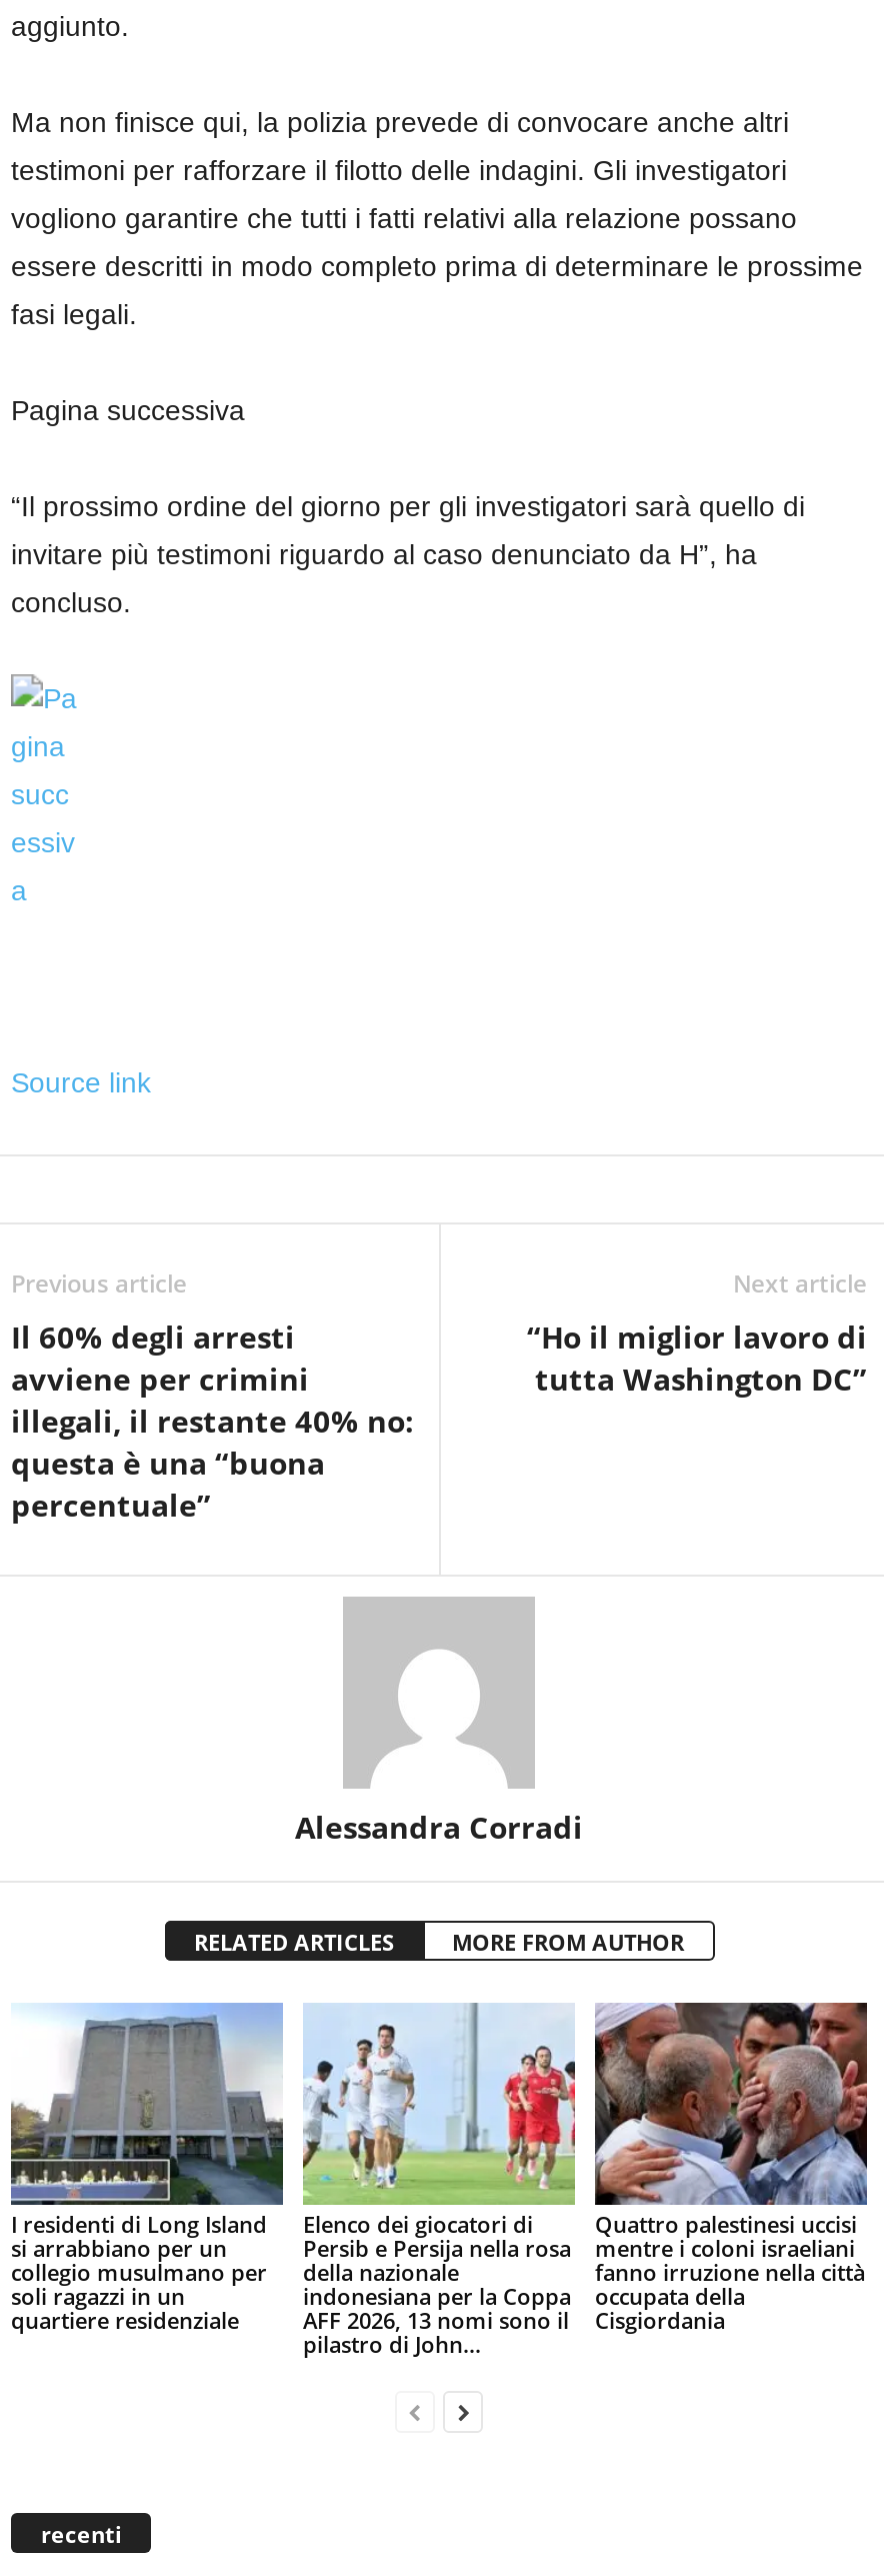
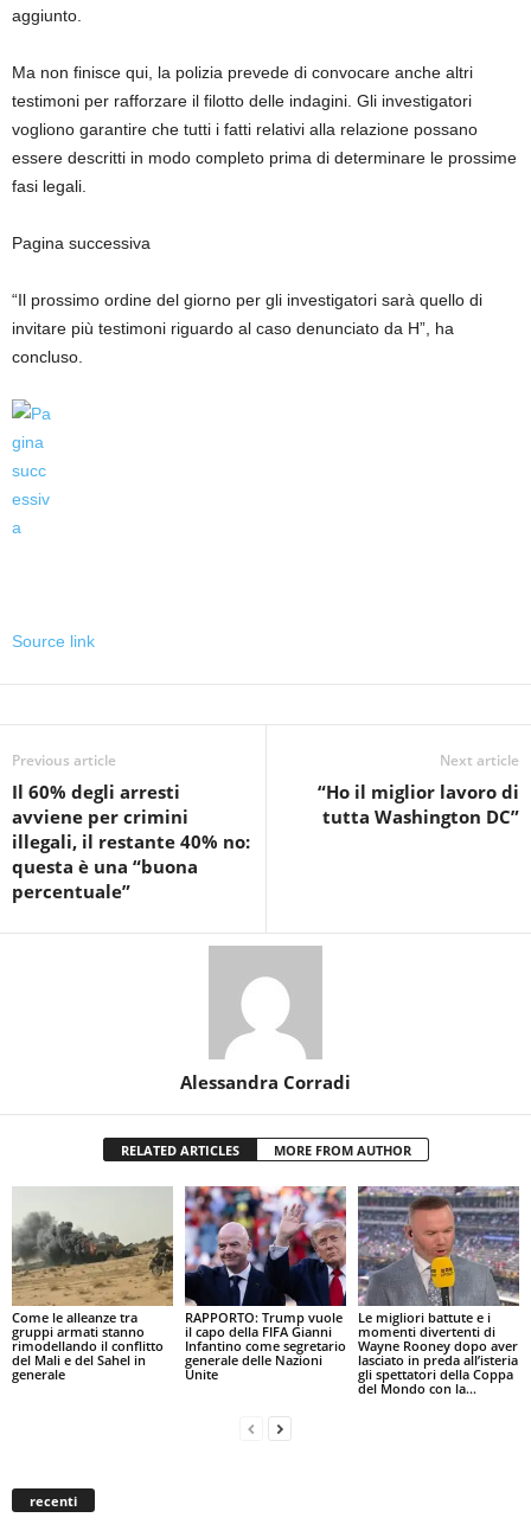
[9,2003,285,2336] [image] | I residenti di Long Island | si arrabbiano per un | collegio musulmano per | soli ragazzi in un | quartiere residenziale -> [11,1186,174,1383] [image] | Come le alleanze tra | gruppi armati stanno | rimodellando il conflitto | del Mali e del Sahel in | generale
[301,2001,577,2360] [image] | Elenco dei giocatori di | Persib e Persija nella rosa | della nazionale | indonesiana per la Coppa | AFF 2026, 13 nomi sono il | pilastro di John... -> [184,1185,347,1383] [image] | RAPPORTO: Trump vuole | il capo della FIFA Gianni | Infantino come segretario | generale delle Nazioni | Unite
[593,2001,869,2336] [image] | Quattro palestinesi uccisi | mentre i coloni israeliani | fanno irruzione nella città | occupata della | Cisgiordania -> [357,1186,520,1398] [image] | Le migliori battute e i | momenti divertenti di | Wayne Rooney dopo aver | lasciato in preda all’isteria | gli spettatori della Coppa | del Mondo con la...

